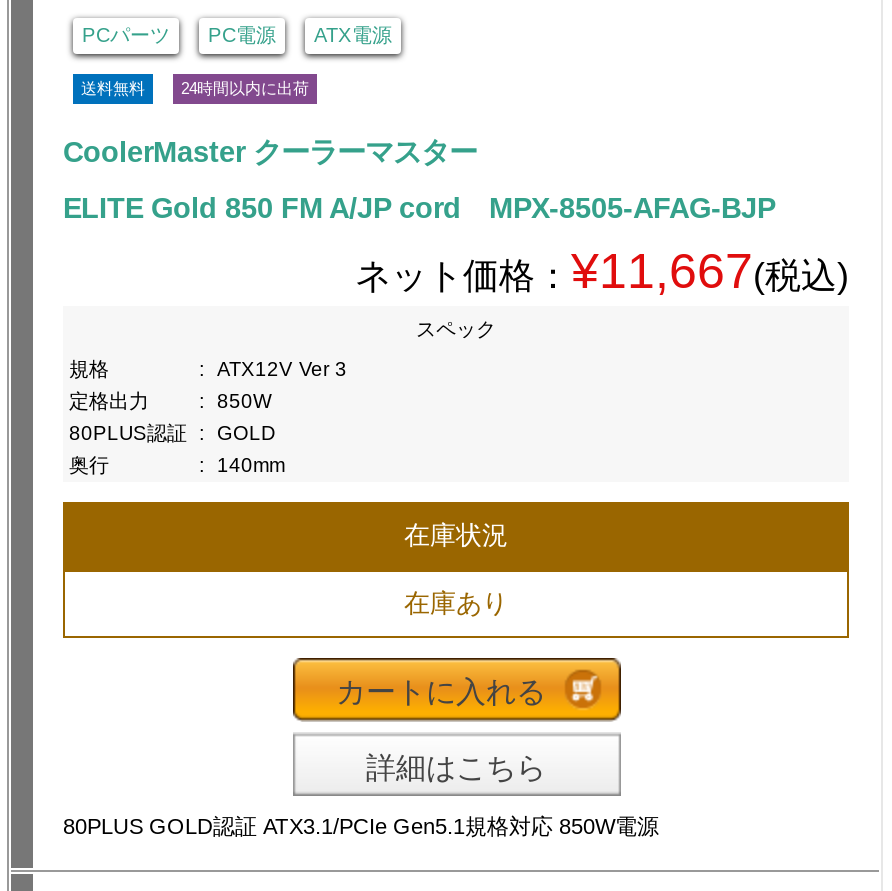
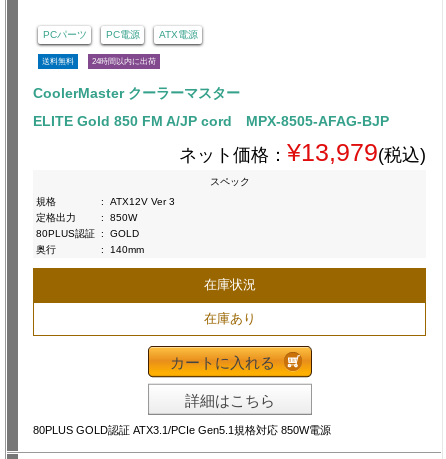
[355,241,849,297] ネット価格：¥11,667(税込) -> [179,138,426,166] ネット価格：¥13,979(税込)

